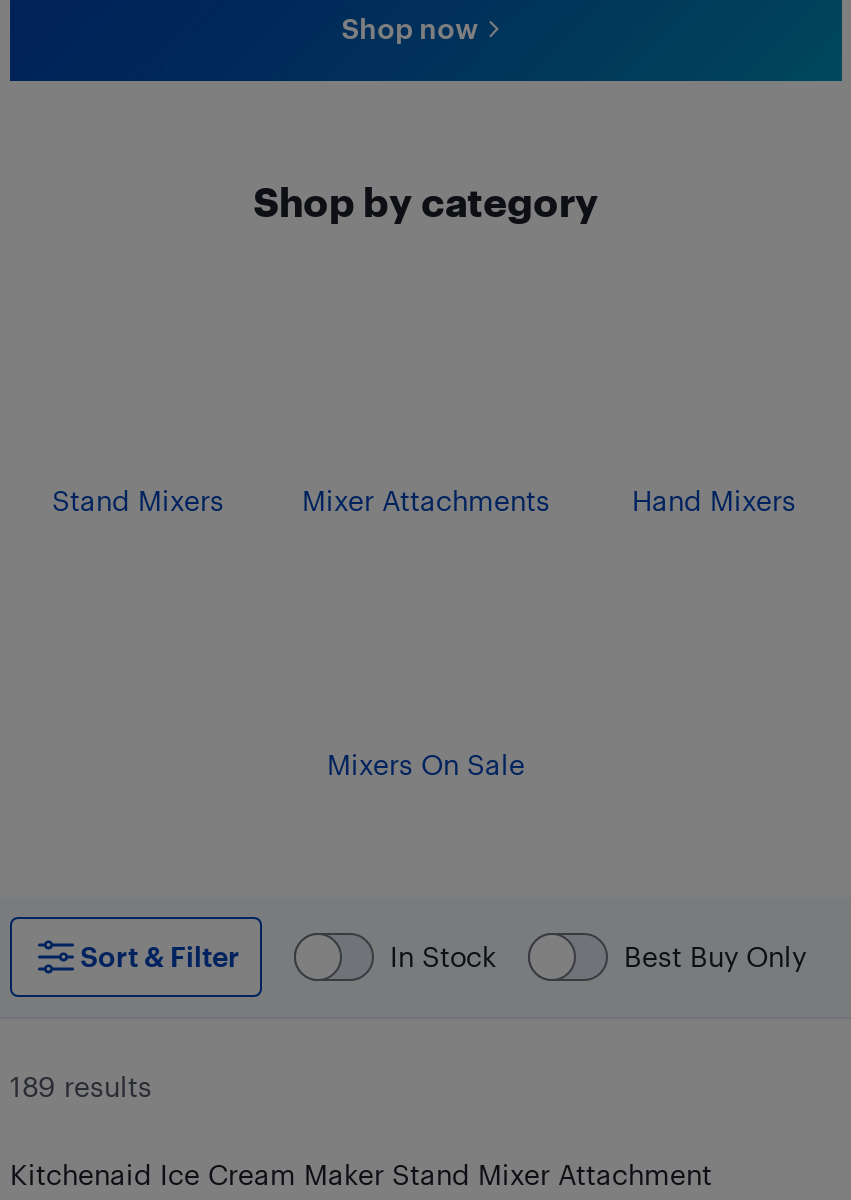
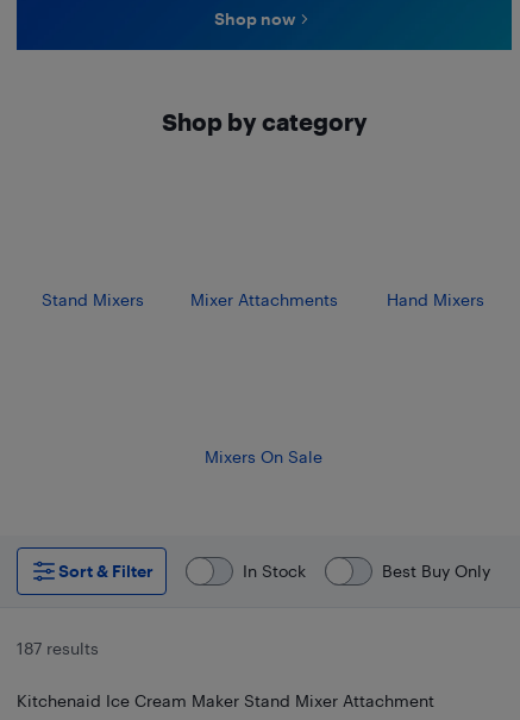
[10,1069,152,1103] 189 results -> [17,638,99,658] 187 results

